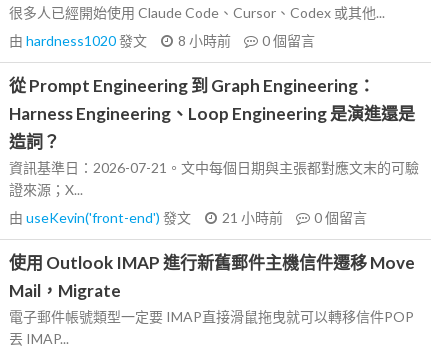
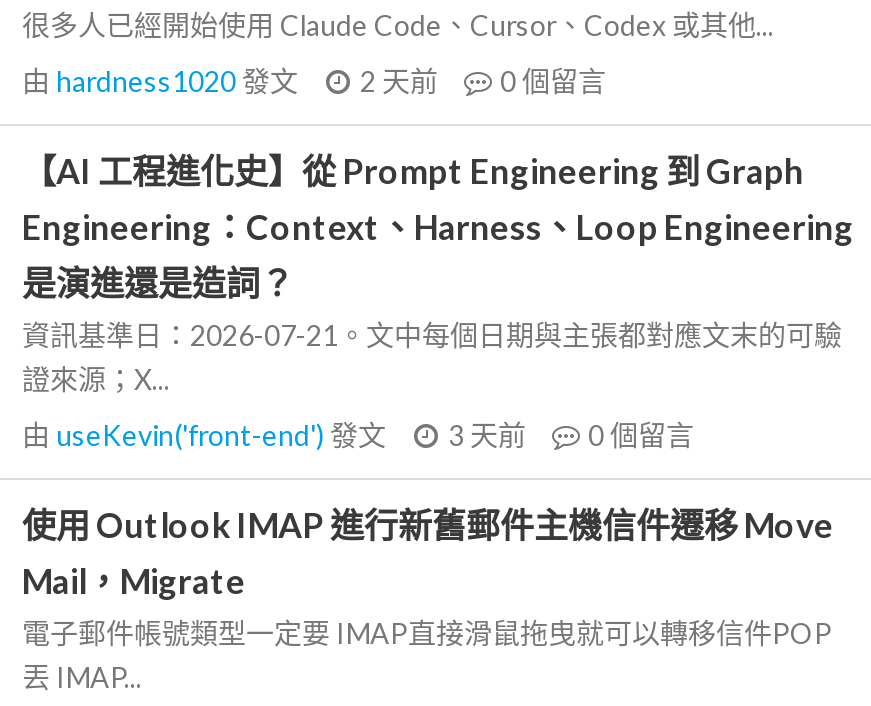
[9,32,315,49] 由hardness1020發文 8 小時前 0個留言 -> [22,64,606,98] 由hardness1020發文 2 天前 0個留言
[9,75,415,152] 從 Prompt Engineering 到 Graph Engineering： | Harness Engineering、Loop Engineering 是演進還是 | 造詞？ -> [22,150,854,304] 【AI 工程進化史】從 Prompt Engineering 到 Graph | Engineering：Context、Harness、Loop Engineering | 是演進還是造詞？
[9,209,367,226] 由useKevin('front-end')發文 21 小時前 0個留言 -> [22,418,694,452] 由useKevin('front-end')發文 3 天前 0個留言

